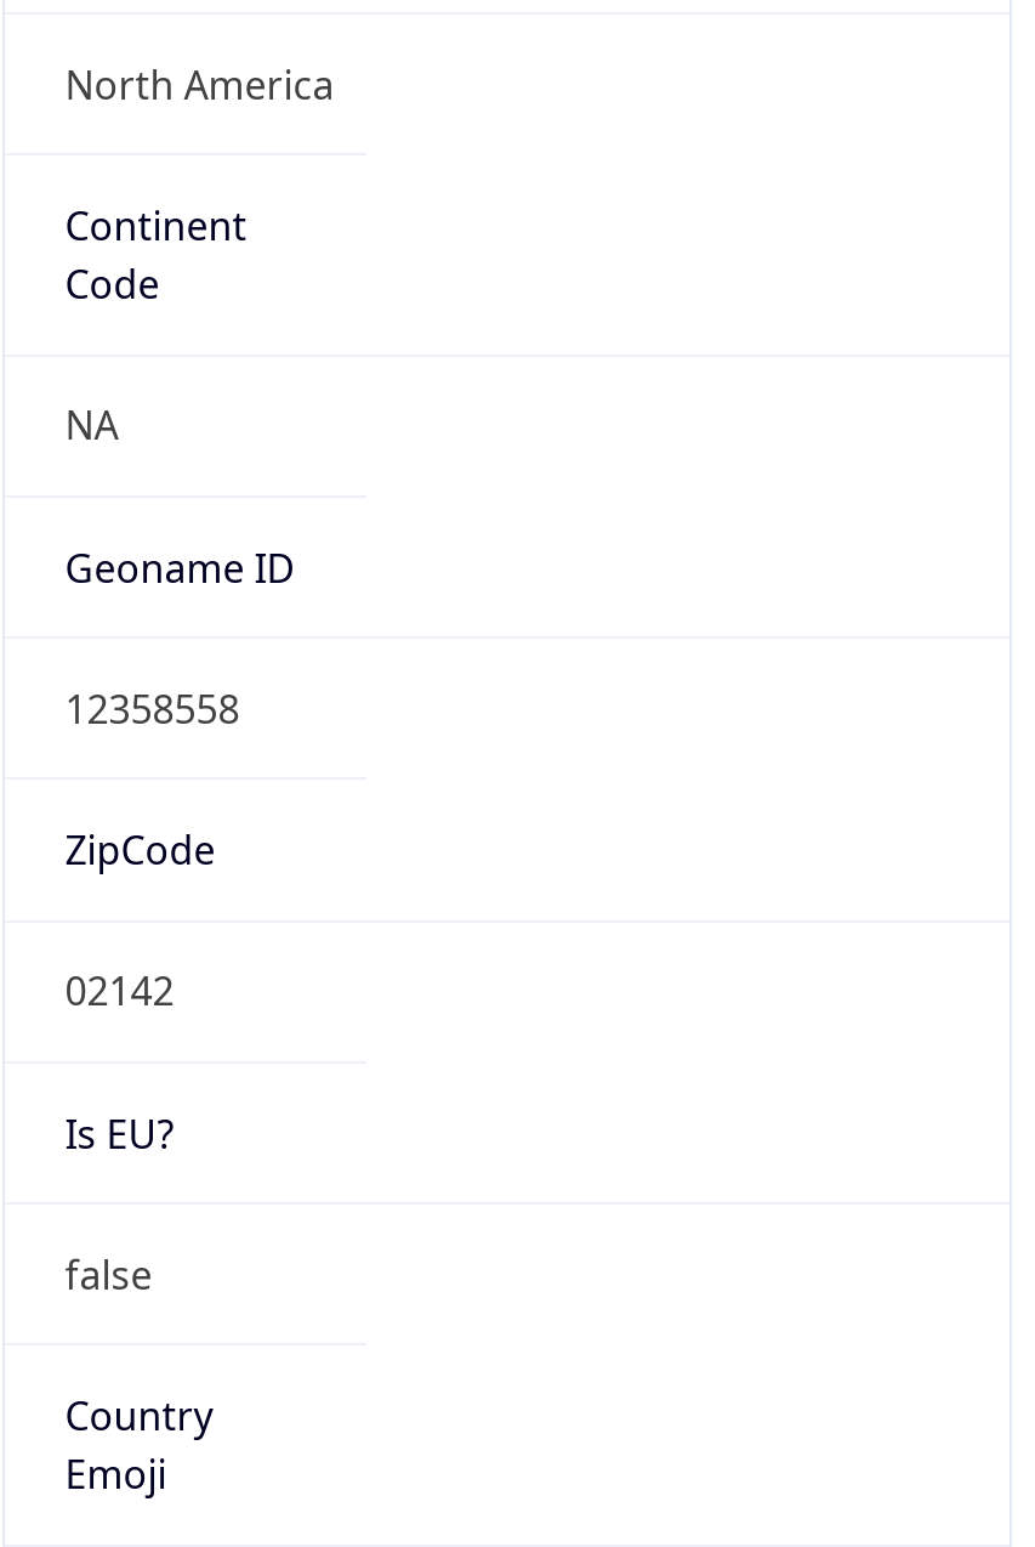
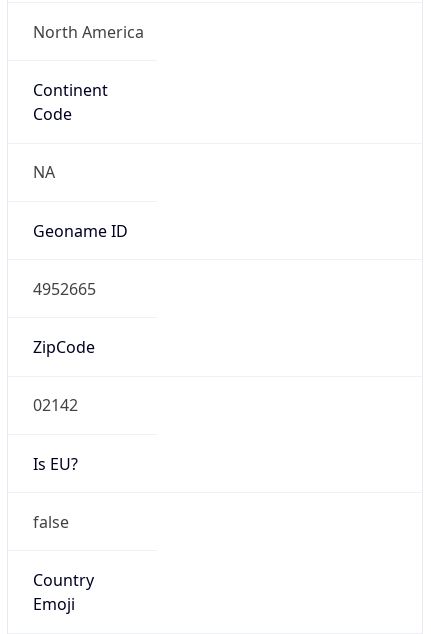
[65,682,240,736] 12358558 -> [33,278,96,300] 4952665

